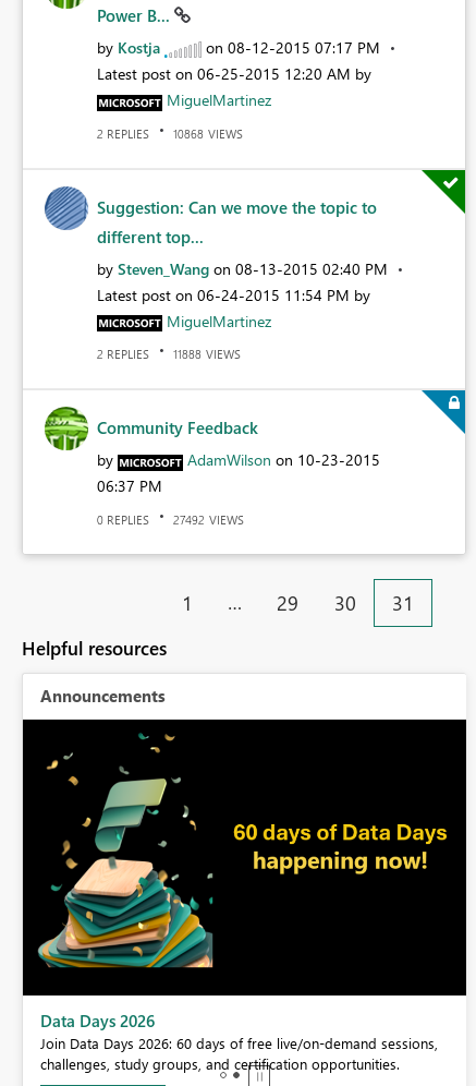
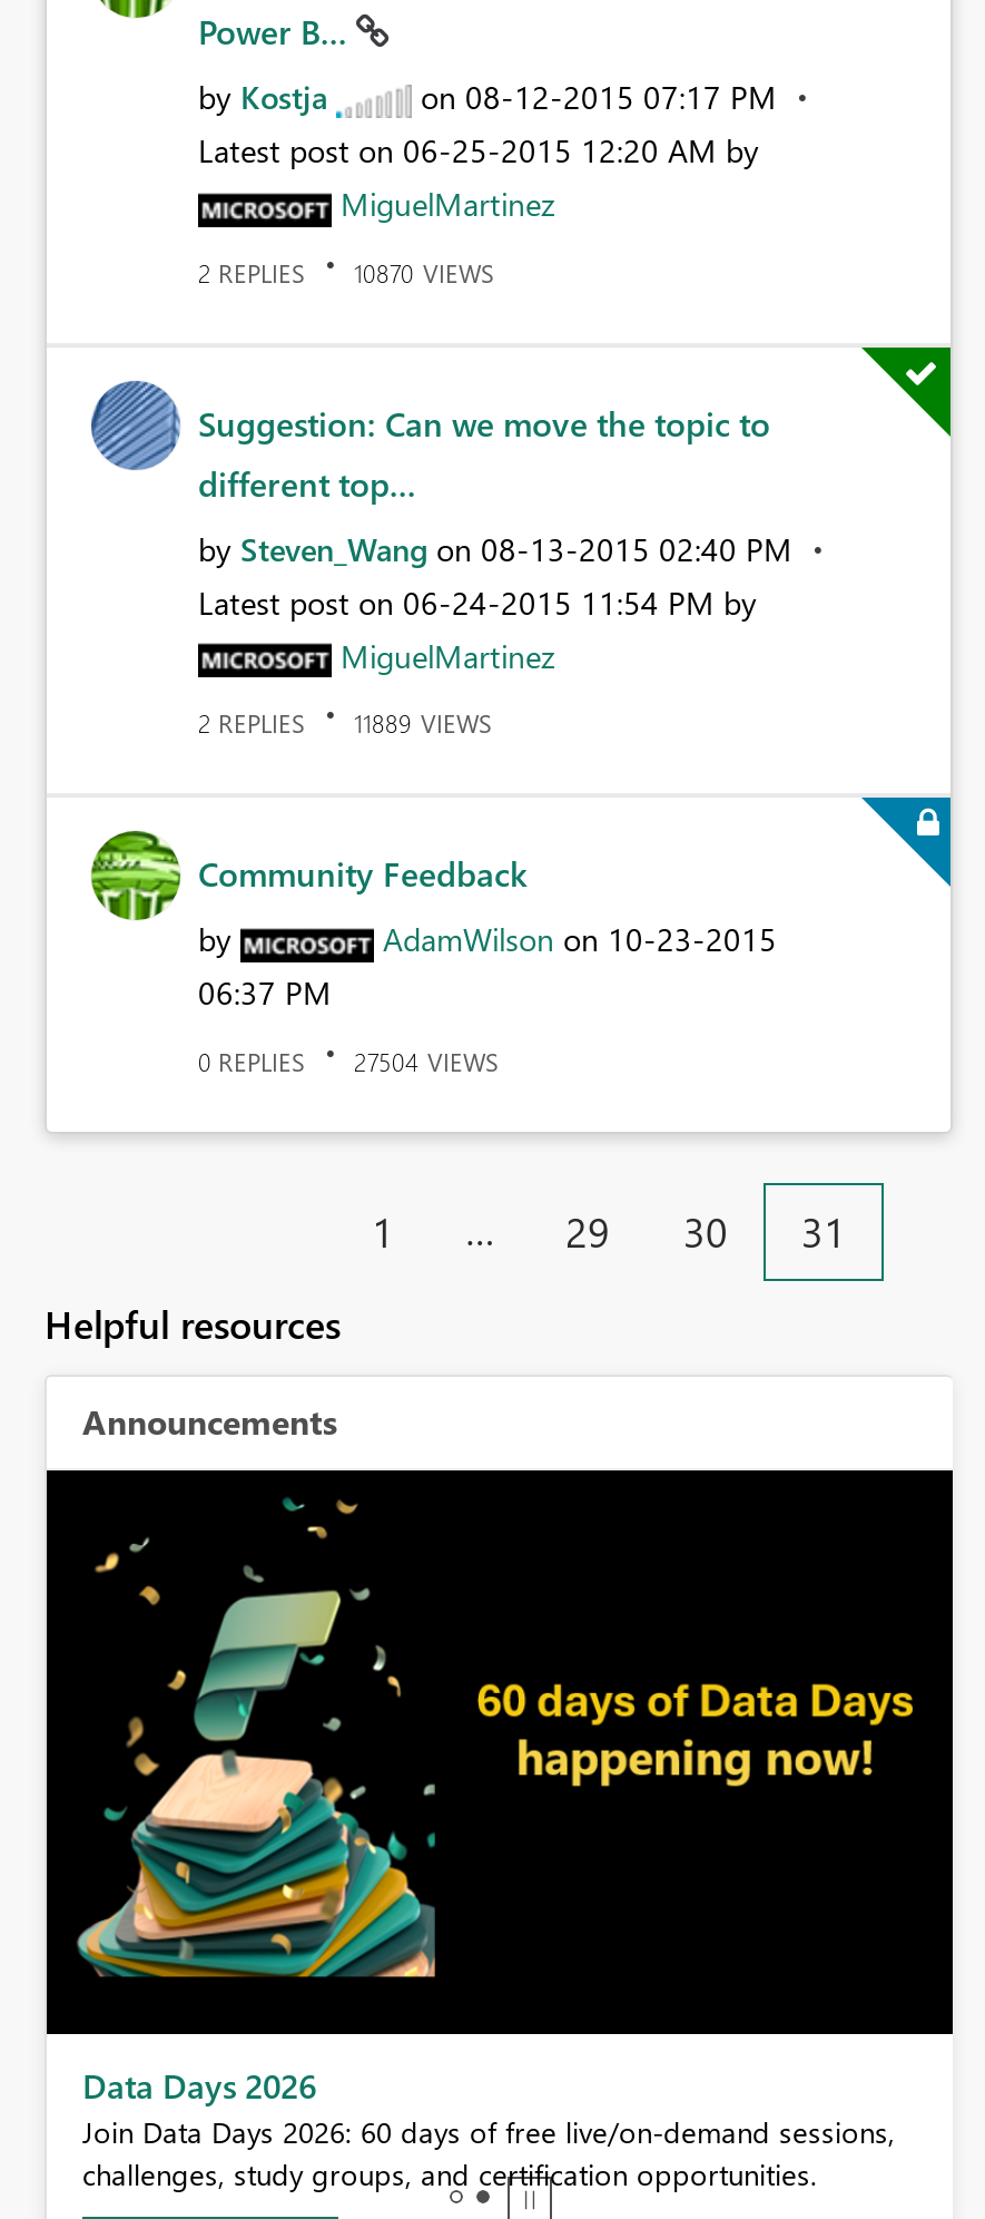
[97,125,243,142] 2 REPLIES 10868 VIEWS -> [198,256,494,289] 2 REPLIES 10870 VIEWS
[97,346,241,362] 2 REPLIES 11888 VIEWS -> [198,707,492,741] 2 REPLIES 11889 VIEWS
[97,511,244,528] 0 REPLIES 27492 VIEWS -> [198,1045,499,1078] 0 REPLIES 27504 VIEWS

